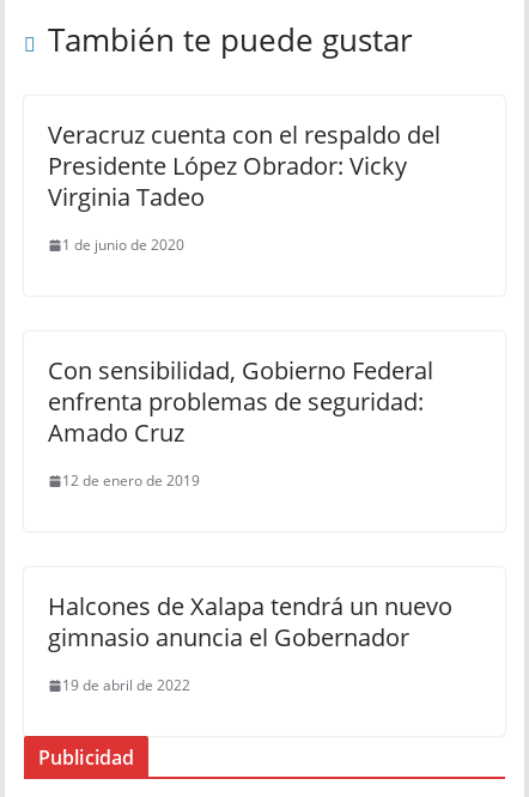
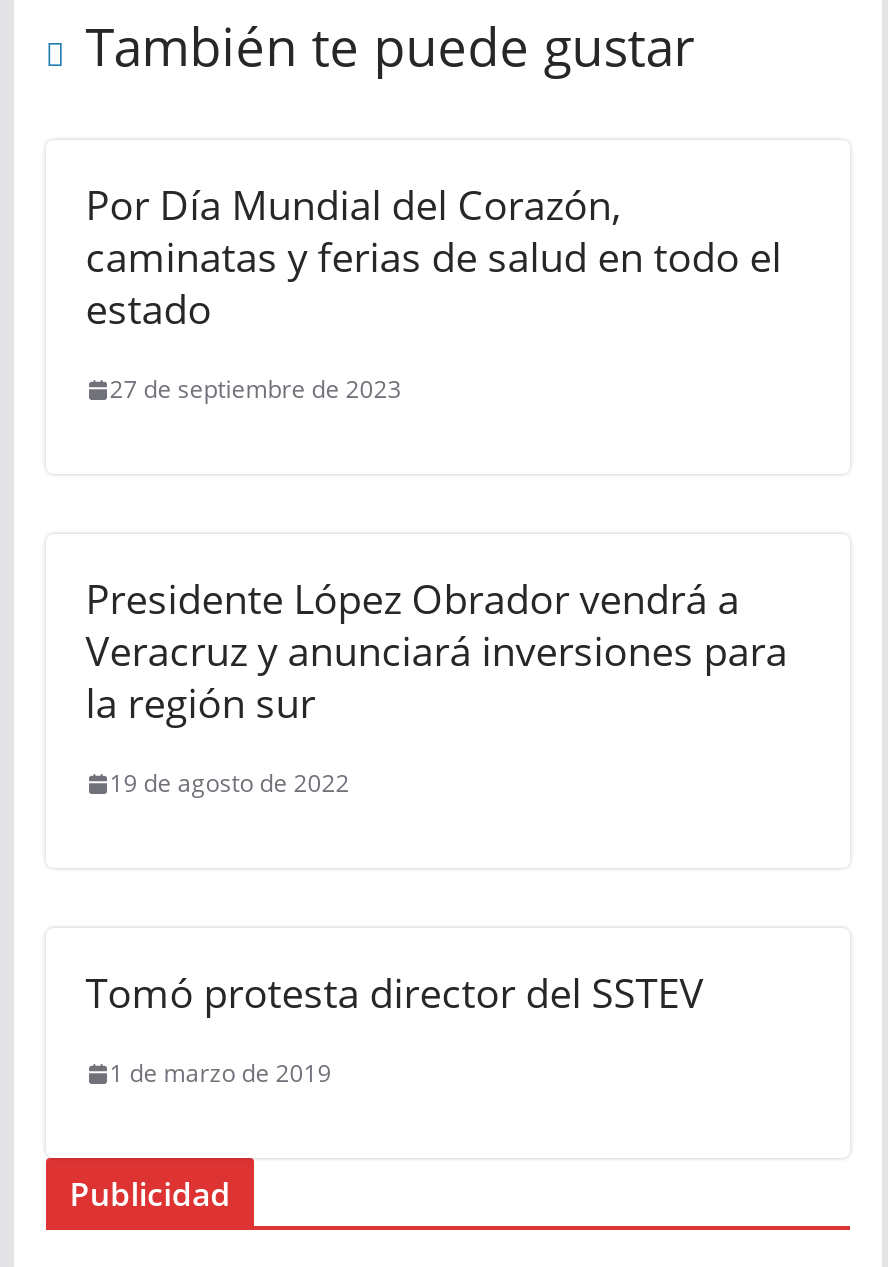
[48,118,440,213] Veracruz cuenta con el respaldo del | Presidente López Obrador: Vicky | Virginia Tadeo -> [85,178,781,336] Por Día Mundial del Corazón, | caminatas y ferias de salud en todo el | estado
[62,235,184,255] 1 de junio de 2020 -> [109,372,401,406] 27 de septiembre de 2023
[48,354,433,449] Con sensibilidad, Gobierno Federal | enfrenta problemas de seguridad: | Amado Cruz -> [85,572,787,730] Presidente López Obrador vendrá a | Veracruz y anunciará inversiones para | la región sur
[62,470,200,491] 12 de enero de 2019 -> [109,766,349,800] 19 de agosto de 2022
[48,590,452,653] Halcones de Xalapa tendrá un nuevo | gimnasio anuncia el Gobernador -> [85,966,703,1020] Tomó protesta director del SSTEV
[62,675,190,695] 19 de abril de 2022 -> [109,1056,331,1090] 1 de marzo de 2019

